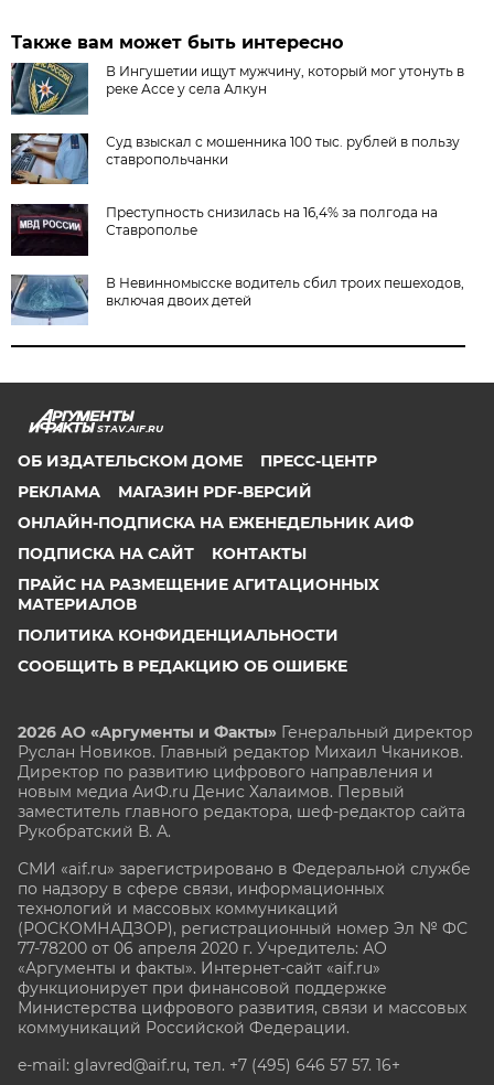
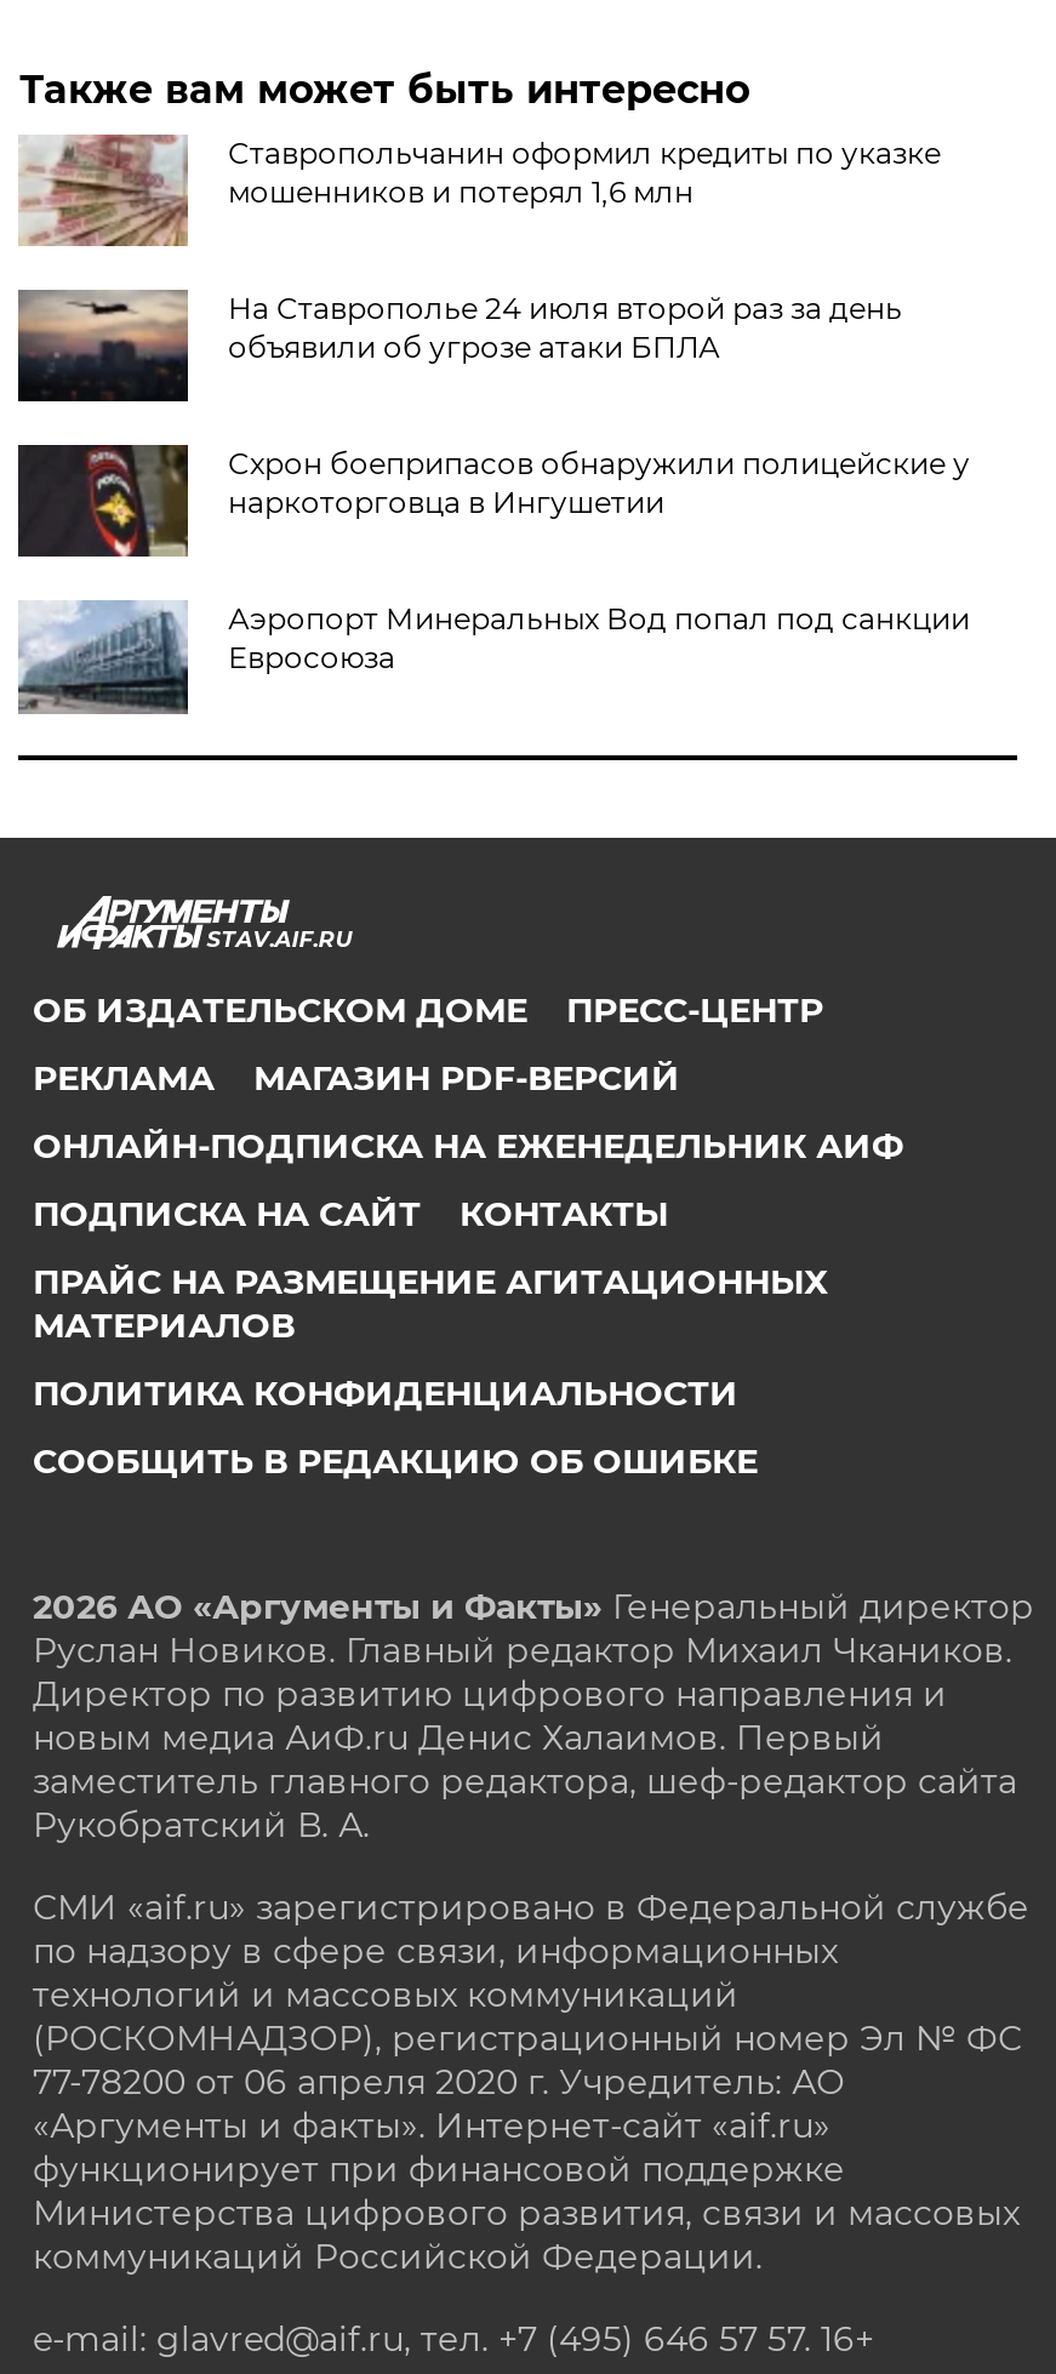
[10,62,465,116] [image] | В Ингушетии ищут мужчину, который мог утонуть в | реке Ассе у села Алкун -> [18,132,941,249] [image] | Ставропольчанин оформил кредиты по указке | мошенников и потерял 1,6 млн
[10,133,460,185] [image] | Суд взыскал с мошенника 100 тыс. рублей в пользу | ставропольчанки -> [16,290,902,404] [image] | На Ставрополье 24 июля второй раз за день | объявили об угрозе атаки БПЛА
[13,204,438,257] [image] | Преступность снизилась на 16,4% за полгода на | Ставрополье -> [21,445,970,559] [image] | Схрон боеприпасов обнаружили полицейские у | наркоторговца в Ингушетии
[10,273,465,326] [image] | В Невинномысске водитель сбил троих пешеходов, | включая двоих детей -> [18,600,970,717] [image] | Аэропорт Минеральных Вод попал под санкции | Евросоюза

